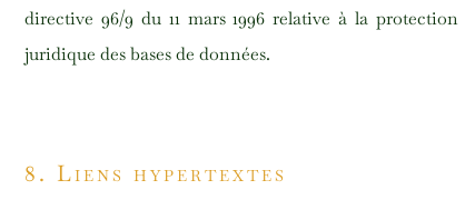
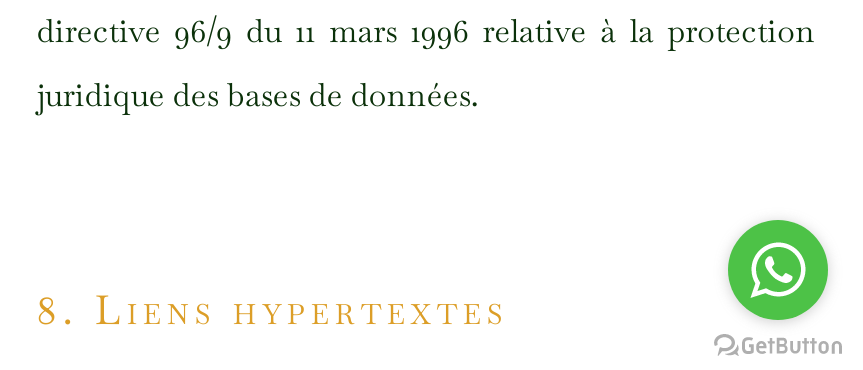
none -> [714,218,842,356] [image]

